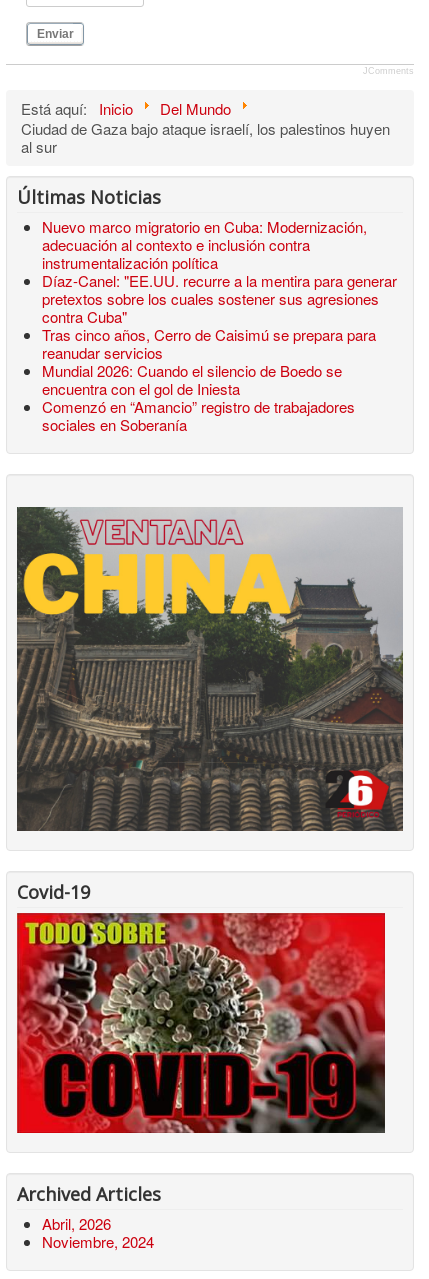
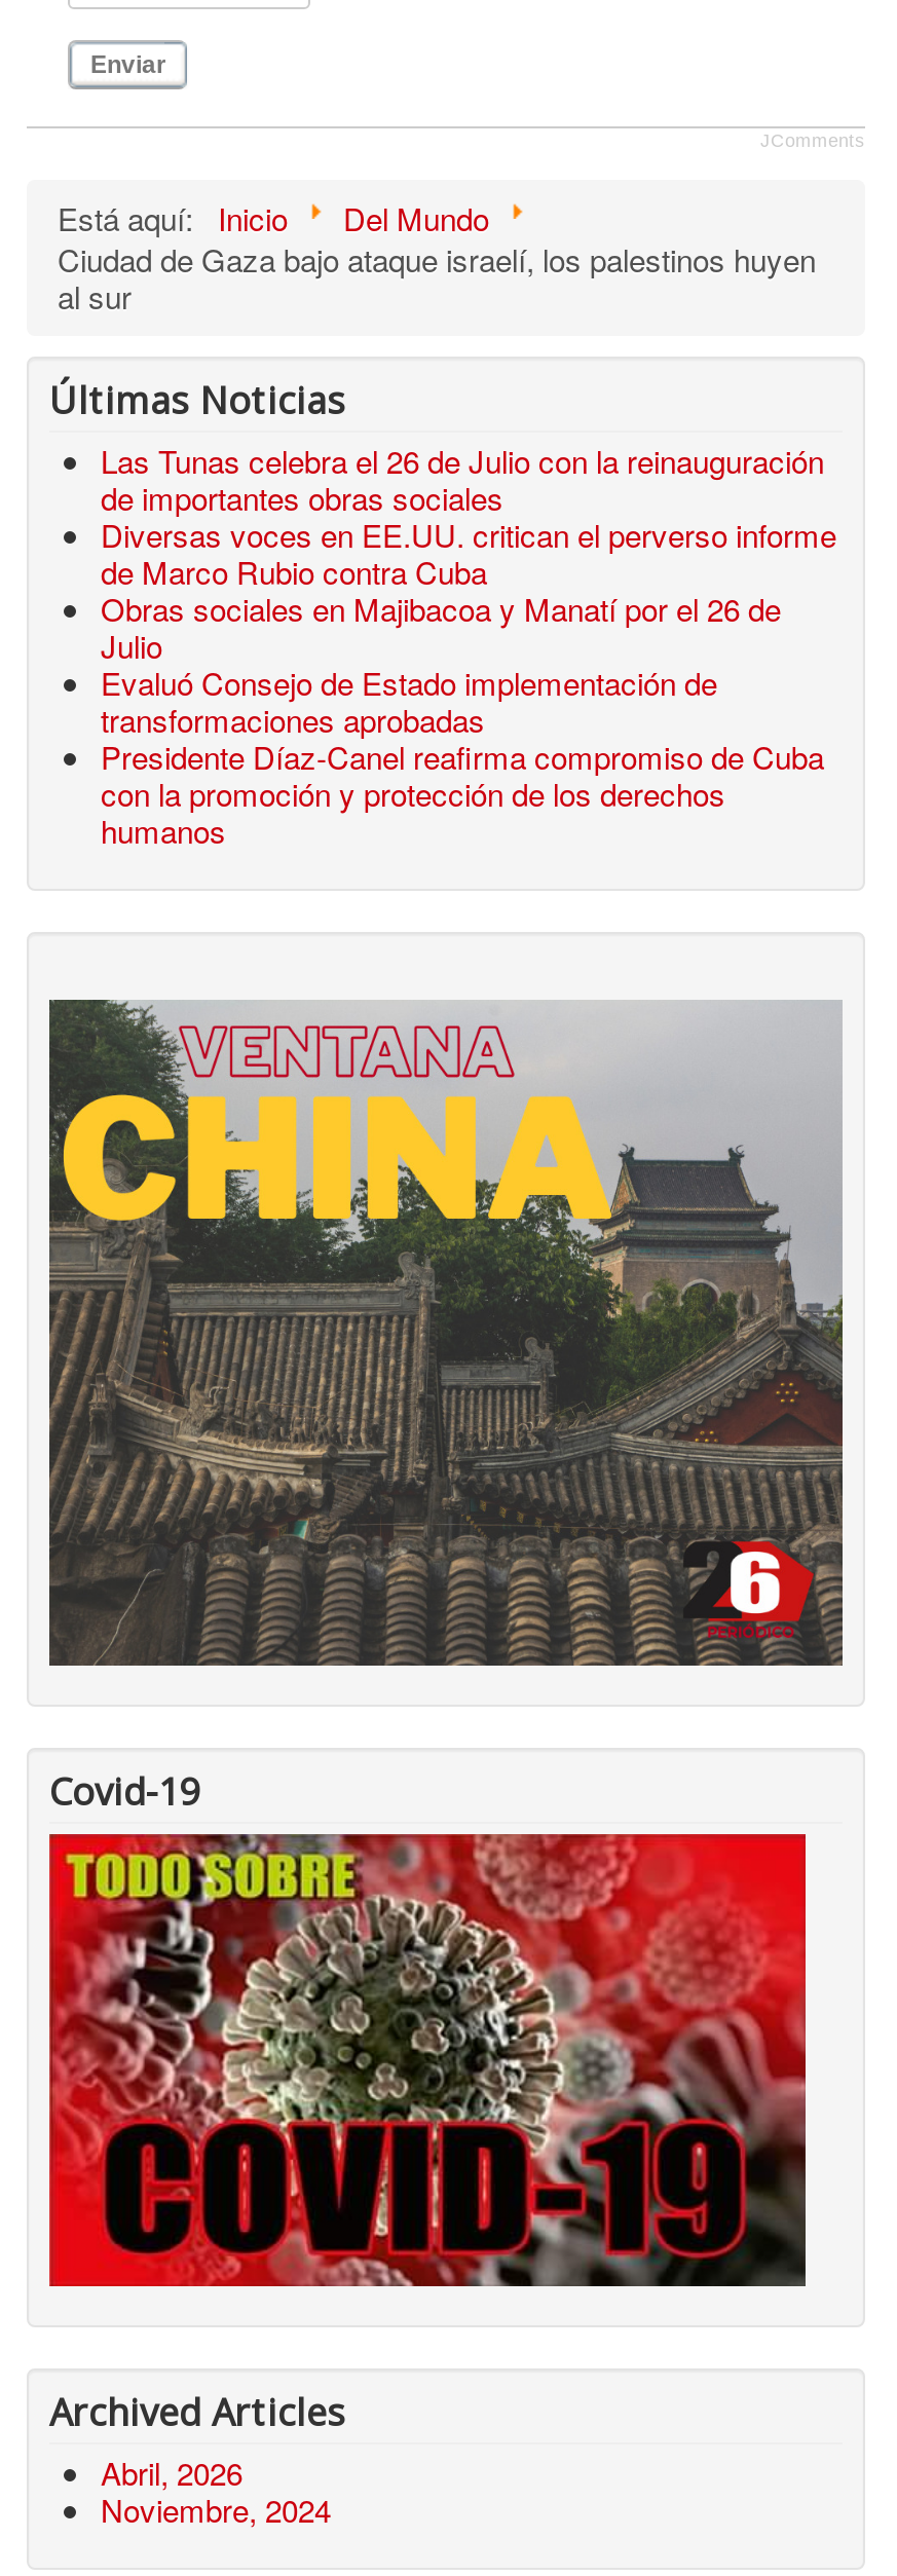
[42,216,397,435] Nuevo marco migratorio en Cuba: Modernización, | adecuación al contexto e inclusión contra | instrumentalización política | Díaz-Canel: "EE.UU. recurre a la mentira para generar | pretextos sobre los cuales sostener sus agresiones | contra Cuba" | Tras cinco años, Cerro de Caisimú se prepara para | reanudar servicios | Mundial 2026: Cuando el silencio de Boedo se | encuentra con el gol de Iniesta | Comenzó en “Amancio” registro de trabajadores | sociales en Soberanía -> [101,439,836,852] Las Tunas celebra el 26 de Julio con la reinauguración | de importantes obras sociales | Diversas voces en EE.UU. critican el perverso informe | de Marco Rubio contra Cuba | Obras sociales en Majibacoa y Manatí por el 26 de | Julio | Evaluó Consejo de Estado implementación de | transformaciones aprobadas | Presidente Díaz-Canel reafirma compromiso de Cuba | con la promoción y protección de los derechos | humanos

